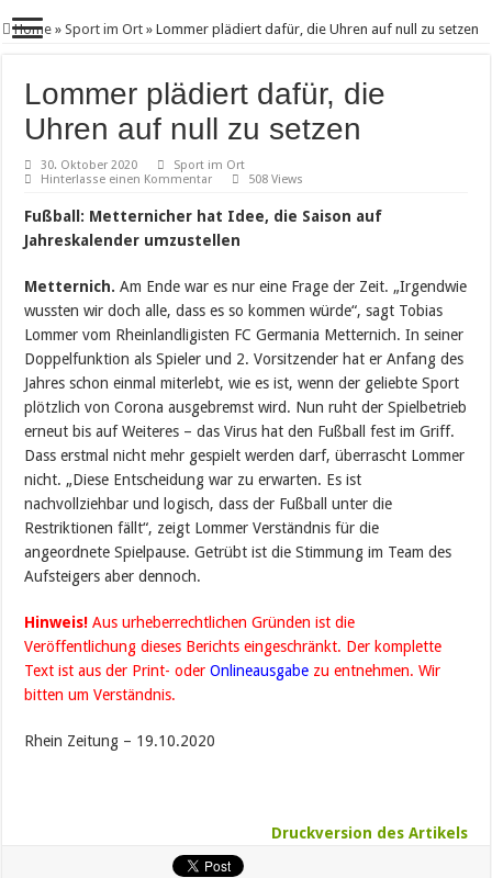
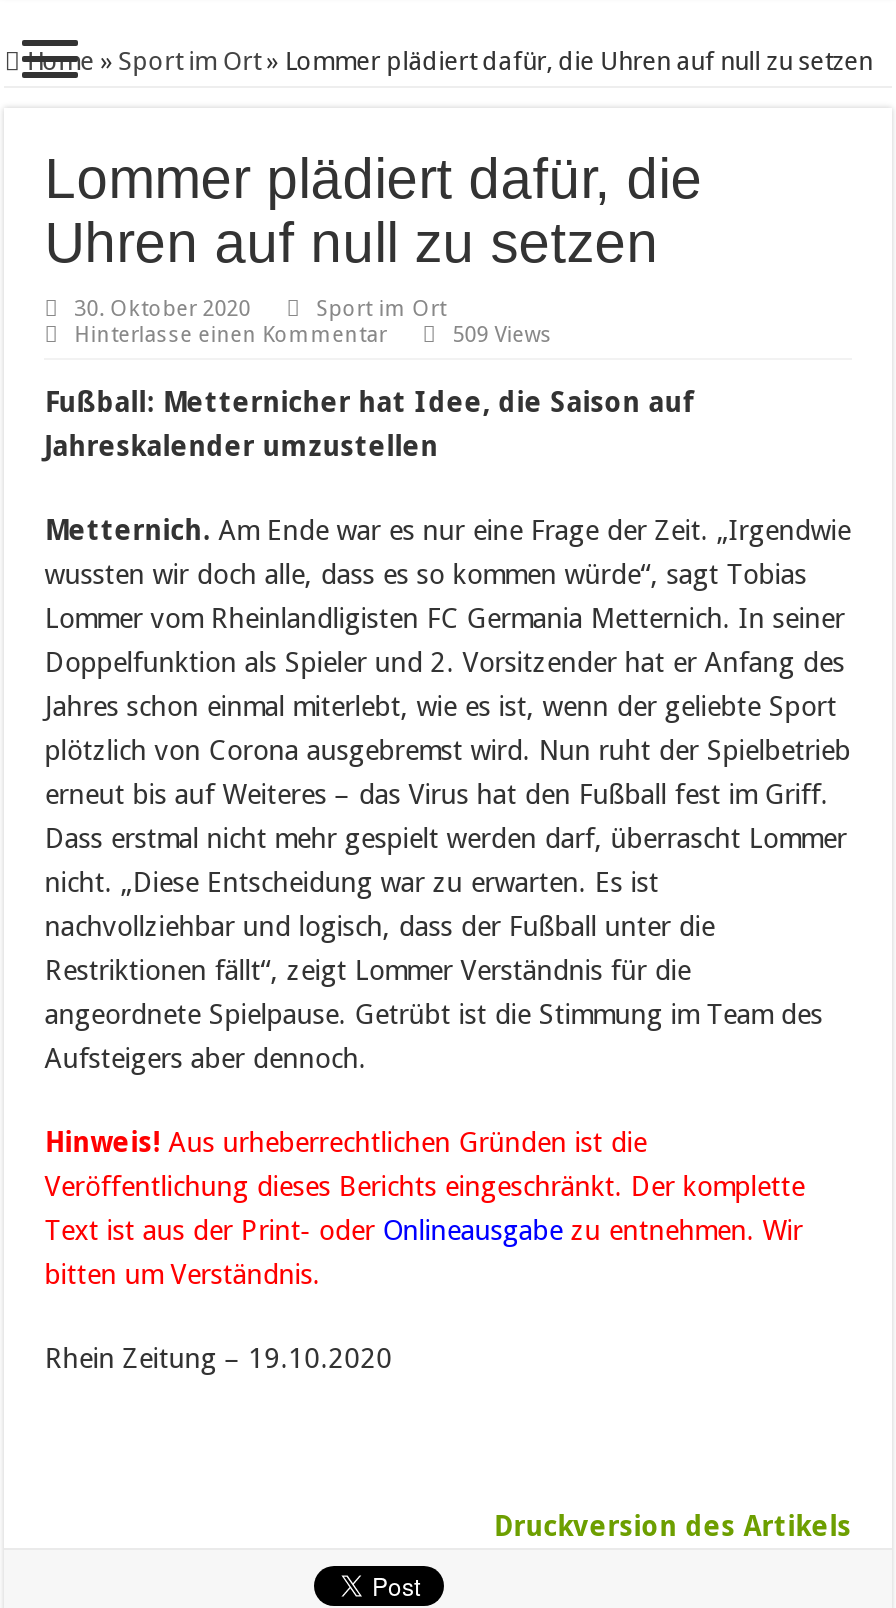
[248,172,303,187] 508 Views -> [452,322,552,348] 509 Views

